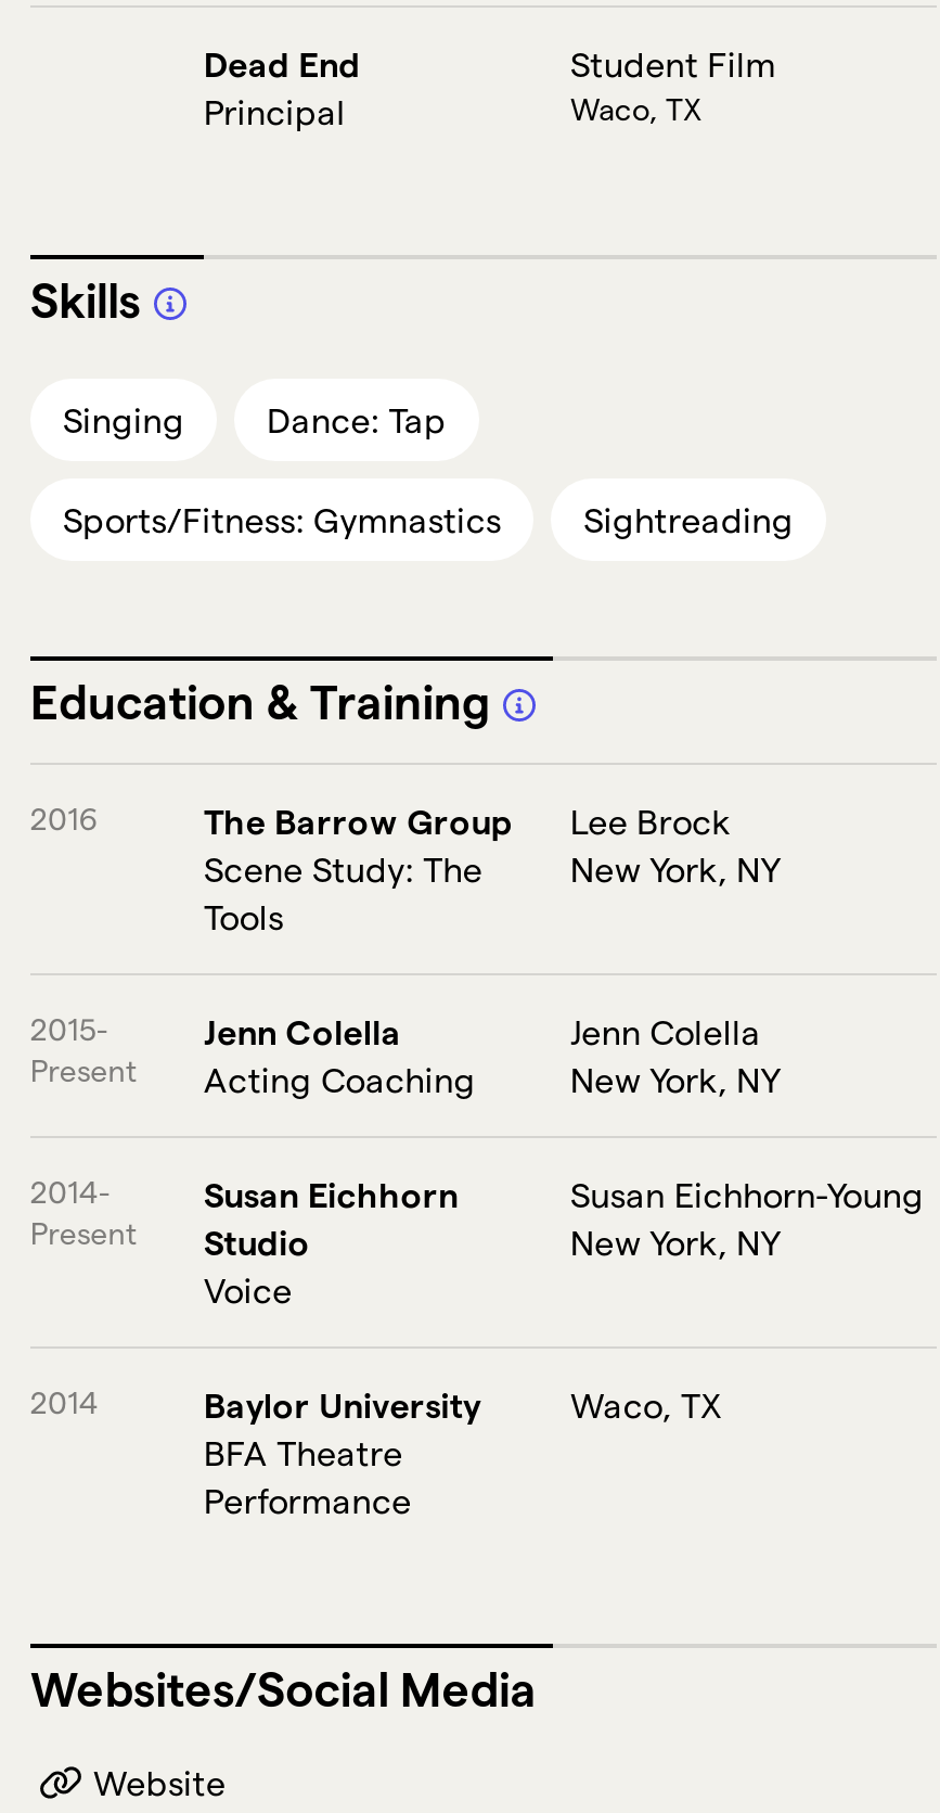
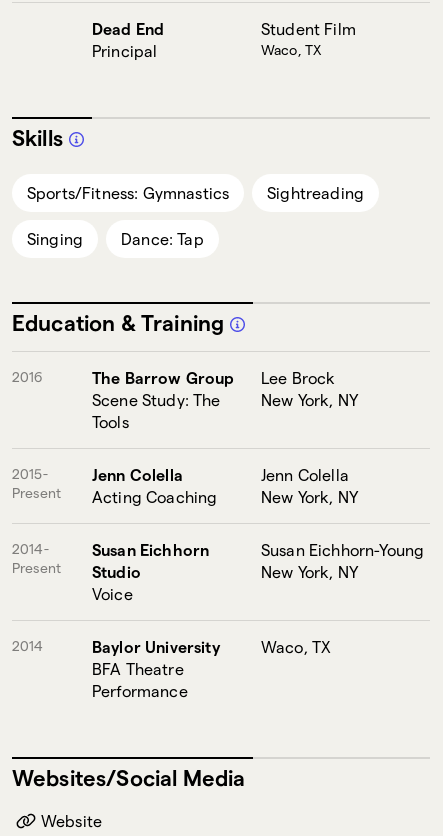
moved [63,398,446,439] -> [27,229,204,248]: Singing | Dance: Tap
moved [63,498,794,539] -> [27,183,364,202]: Sports/Fitness: Gymnastics | Sightreading

